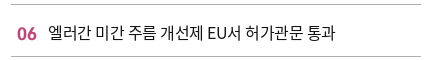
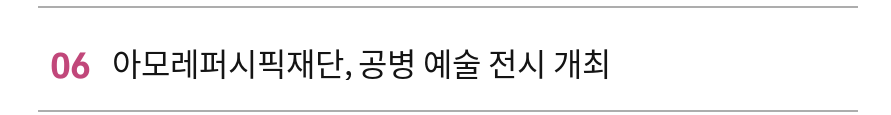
[48,25,335,41] 엘러간 미간 주름 개선제 EU서 허가관문 통과 -> [112,49,611,81] 아모레퍼시픽재단, 공병 예술 전시 개최

